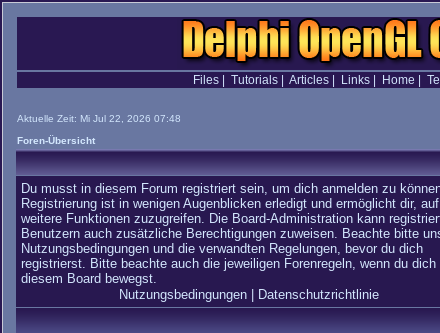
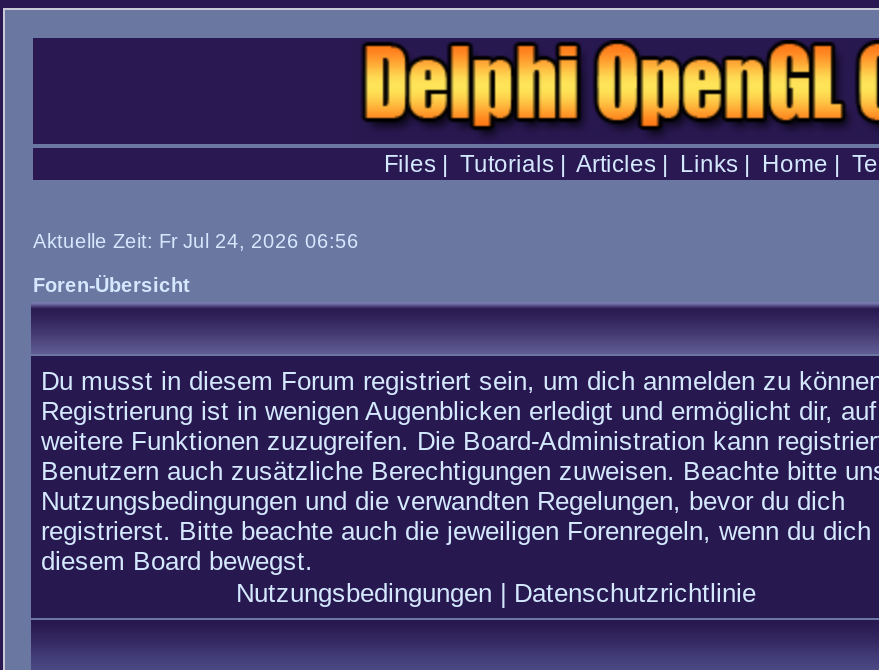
[17,113,181,124] Aktuelle Zeit: Mi Jul 22, 2026 07:48 -> [33,230,359,252] Aktuelle Zeit: Fr Jul 24, 2026 06:56

